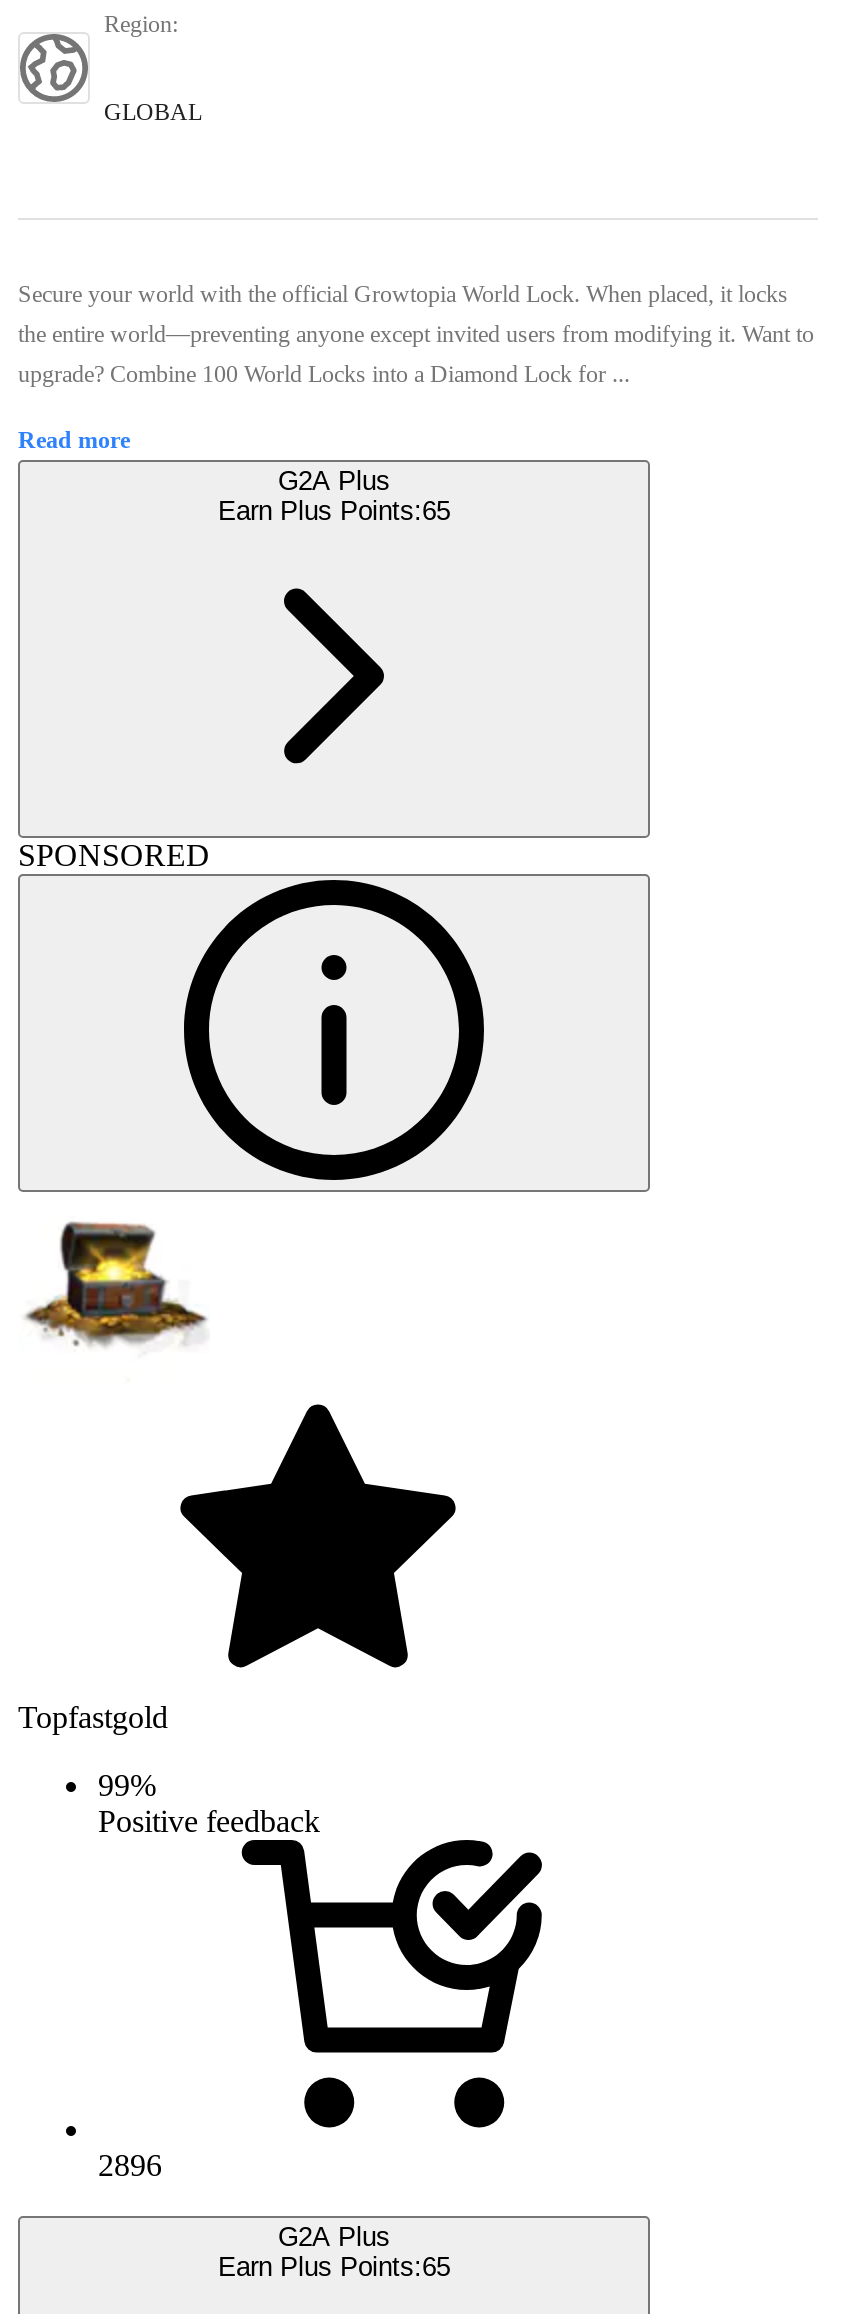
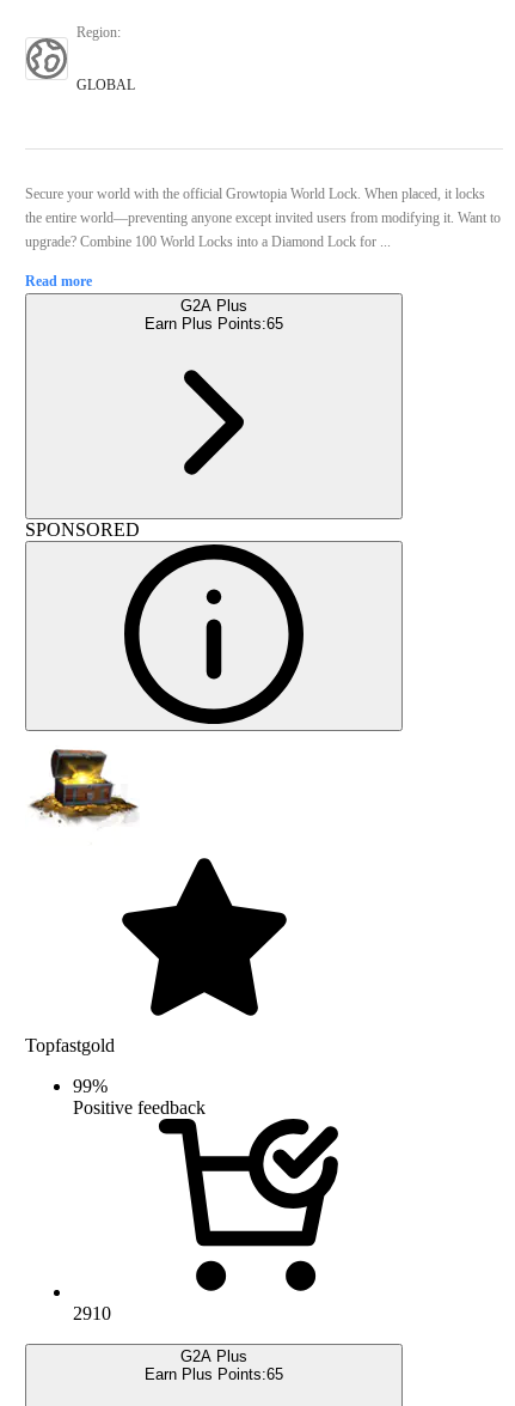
[98,2148,162,2182] 2896 -> [73,1303,111,1323] 2910

